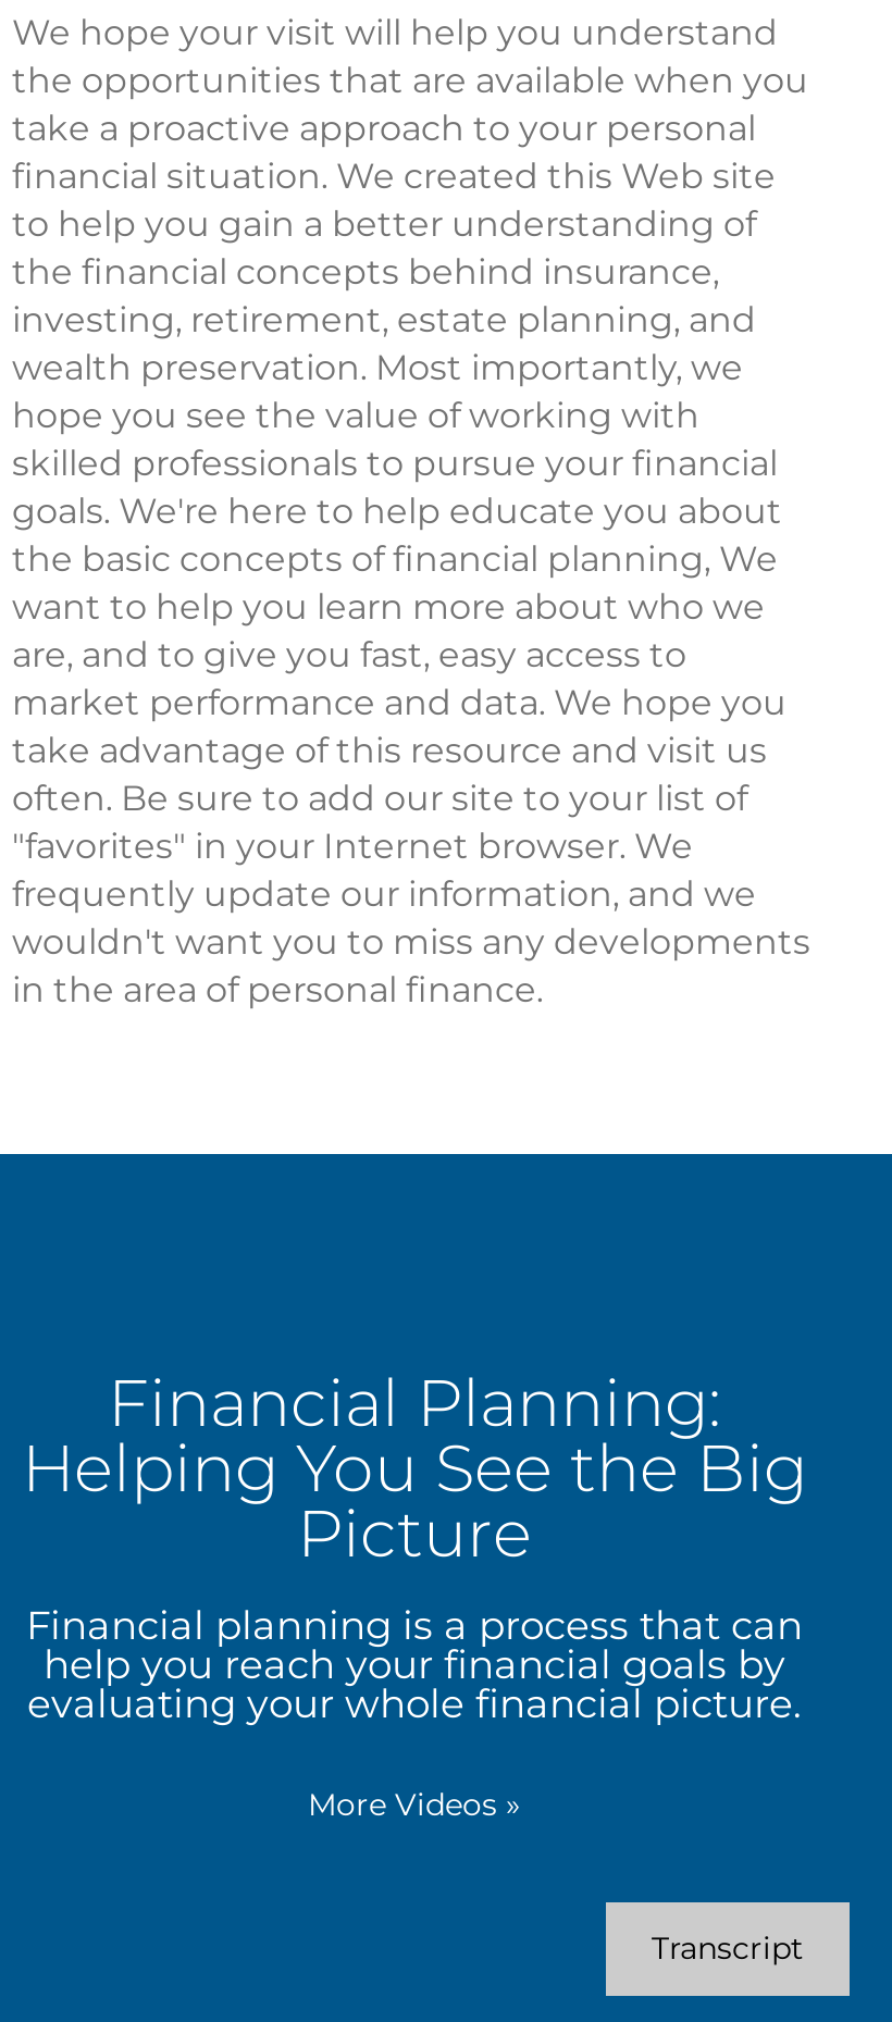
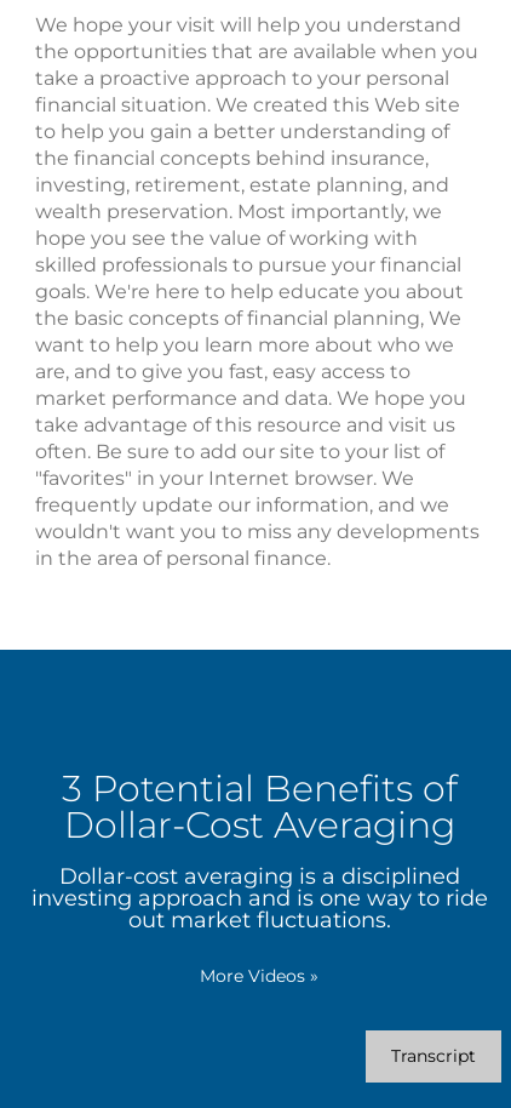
[22,1362,807,1727] Financial Planning: | Helping You See the Big | Picture | Financial planning is a process that can | help you reach your financial goals by | evaluating your whole financial picture. -> [31,766,487,933] 3 Potential Benefits of | Dollar-Cost Averaging | Dollar-cost averaging is a disciplined | investing approach and is one way to ride | out market fluctuations.

